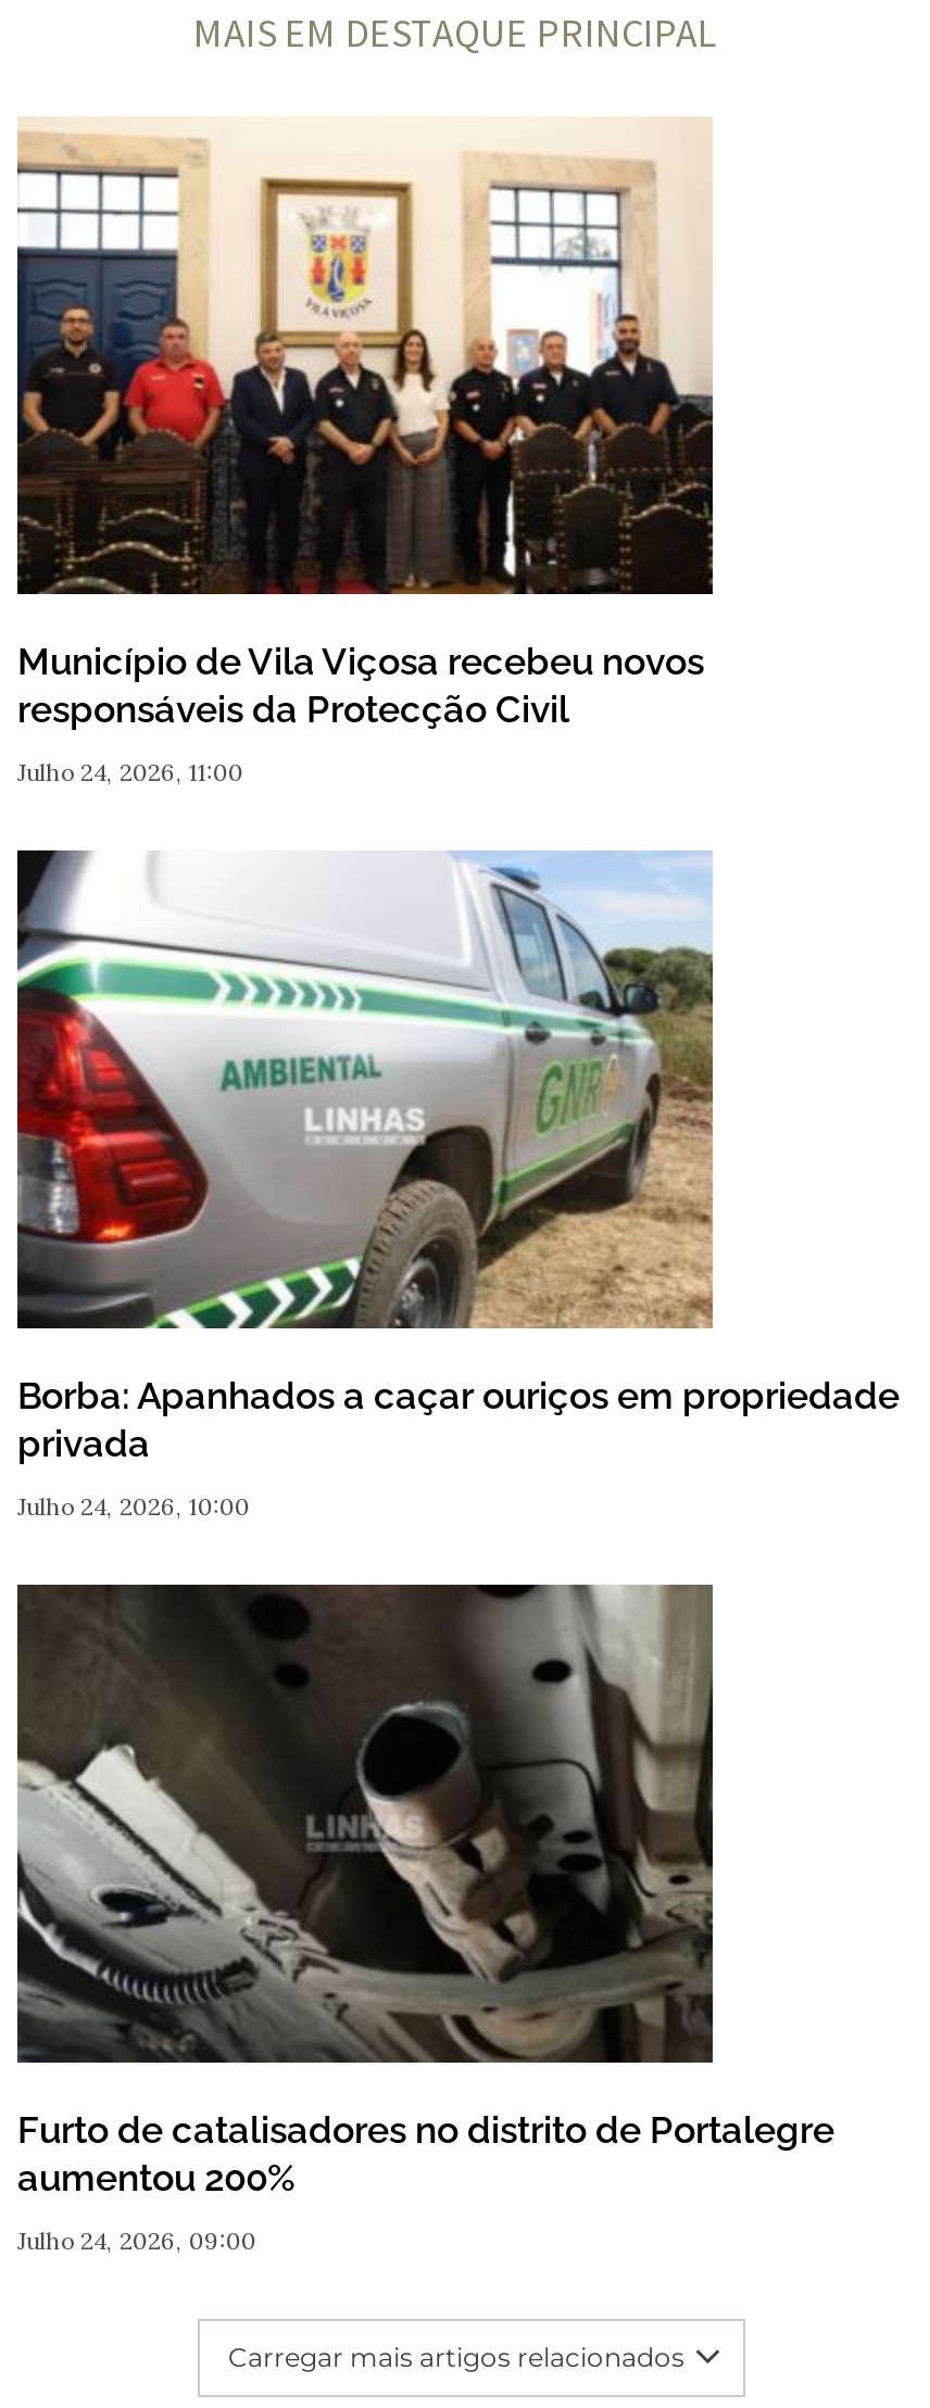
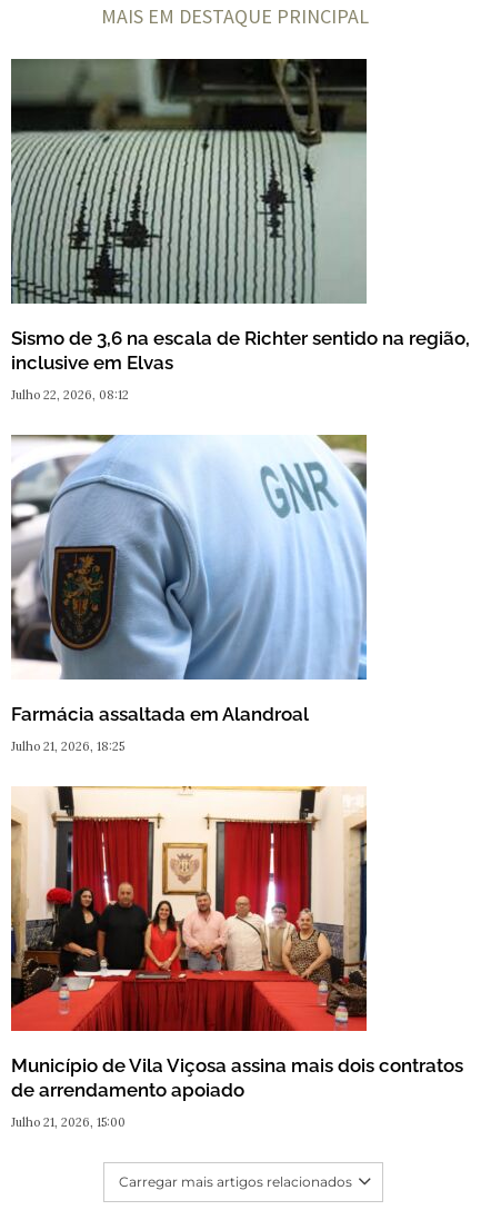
[17,117,713,730] [image] | Município de Vila Viçosa recebeu novos | responsáveis da Protecção Civil -> [10,58,470,374] [image] | Sismo de 3,6 na escala de Richter sentido na região, | inclusive em Elvas
[17,756,243,786] Julho 24, 2026, 11:00 -> [11,387,129,403] Julho 22, 2026, 08:12
[15,849,900,1464] [image] | Borba: Apanhados a caçar ouriços em propriedade | privada -> [11,434,368,725] [image] | Farmácia assaltada em Alandroal
[17,1490,250,1521] Julho 24, 2026, 10:00 -> [11,738,124,754] Julho 21, 2026, 18:25
[15,1581,834,2198] [image] | Furto de catalisadores no distrito de Portalegre | aumentou 200% -> [10,785,463,1101] [image] | Município de Vila Viçosa assina mais dois contratos | de arrendamento apoiado
[17,2224,256,2255] Julho 24, 2026, 09:00 -> [11,1114,126,1130] Julho 21, 2026, 15:00

